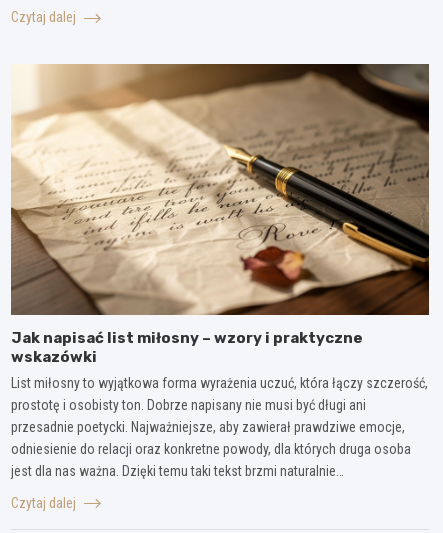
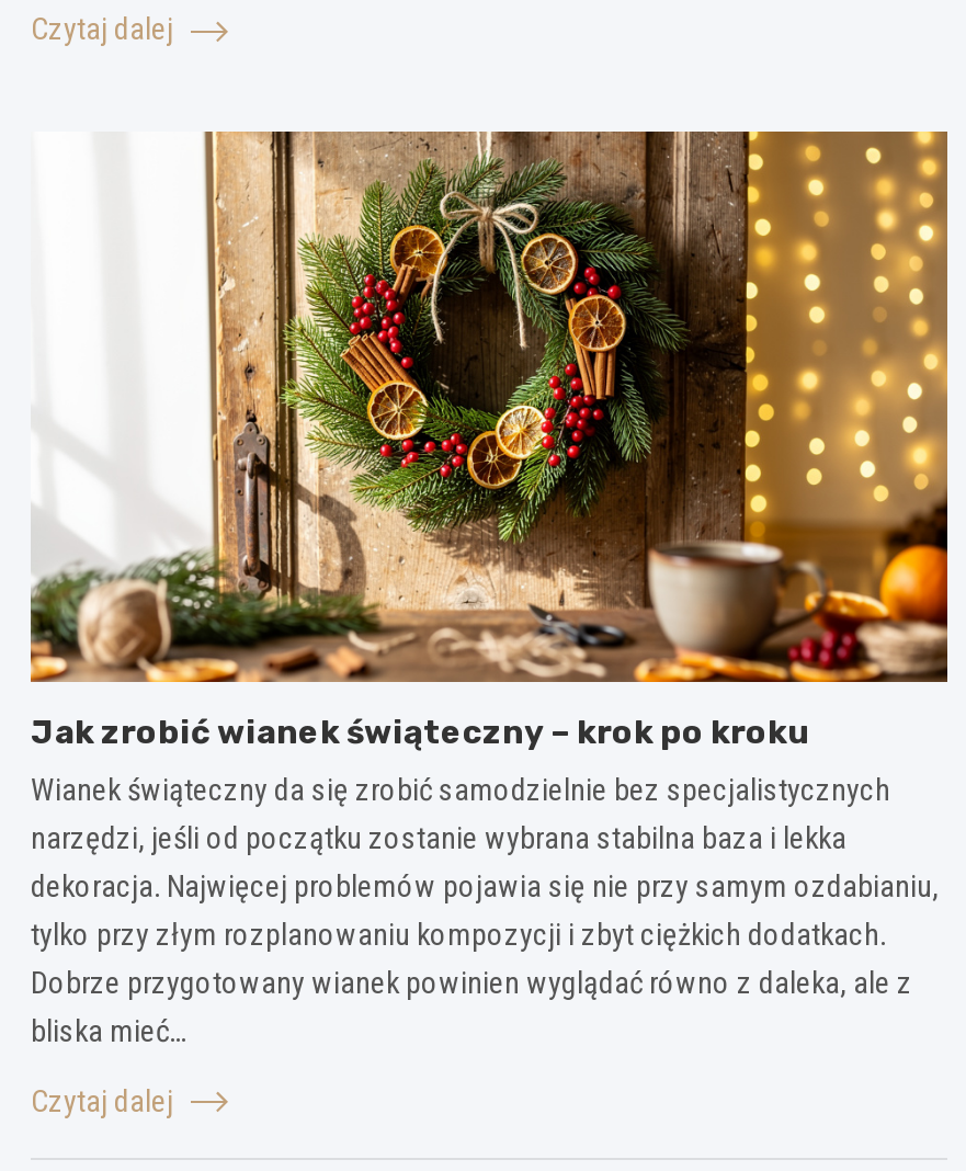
[10,63,430,366] [image] | Jak napisać list miłosny – wzory i praktyczne | wskazówki -> [29,129,950,751] [image] | Jak zrobić wianek świąteczny – krok po kroku
[11,375,428,479] List miłosny to wyjątkowa forma wyrażenia uczuć, która łączy szczerość, | prostotę i osobisty ton. Dobrze napisany nie musi być długi ani | przesadnie poetycki. Najważniejsze, aby zawierał prawdziwe emocje, | odniesienie do relacji oraz konkretne powody, dla których druga osoba | jest dla nas ważna. Dzięki temu taki tekst brzmi naturalnie… -> [31,771,939,1047] Wianek świąteczny da się zrobić samodzielnie bez specjalistycznych | narzędzi, jeśli od początku zostanie wybrana stabilna baza i lekka | dekoracja. Najwięcej problemów pojawia się nie przy samym ozdabianiu, | tylko przy złym rozplanowaniu kompozycji i zbyt ciężkich dodatkach. | Dobrze przygotowany wianek powinien wyglądać równo z daleka, ale z | bliska mieć…

